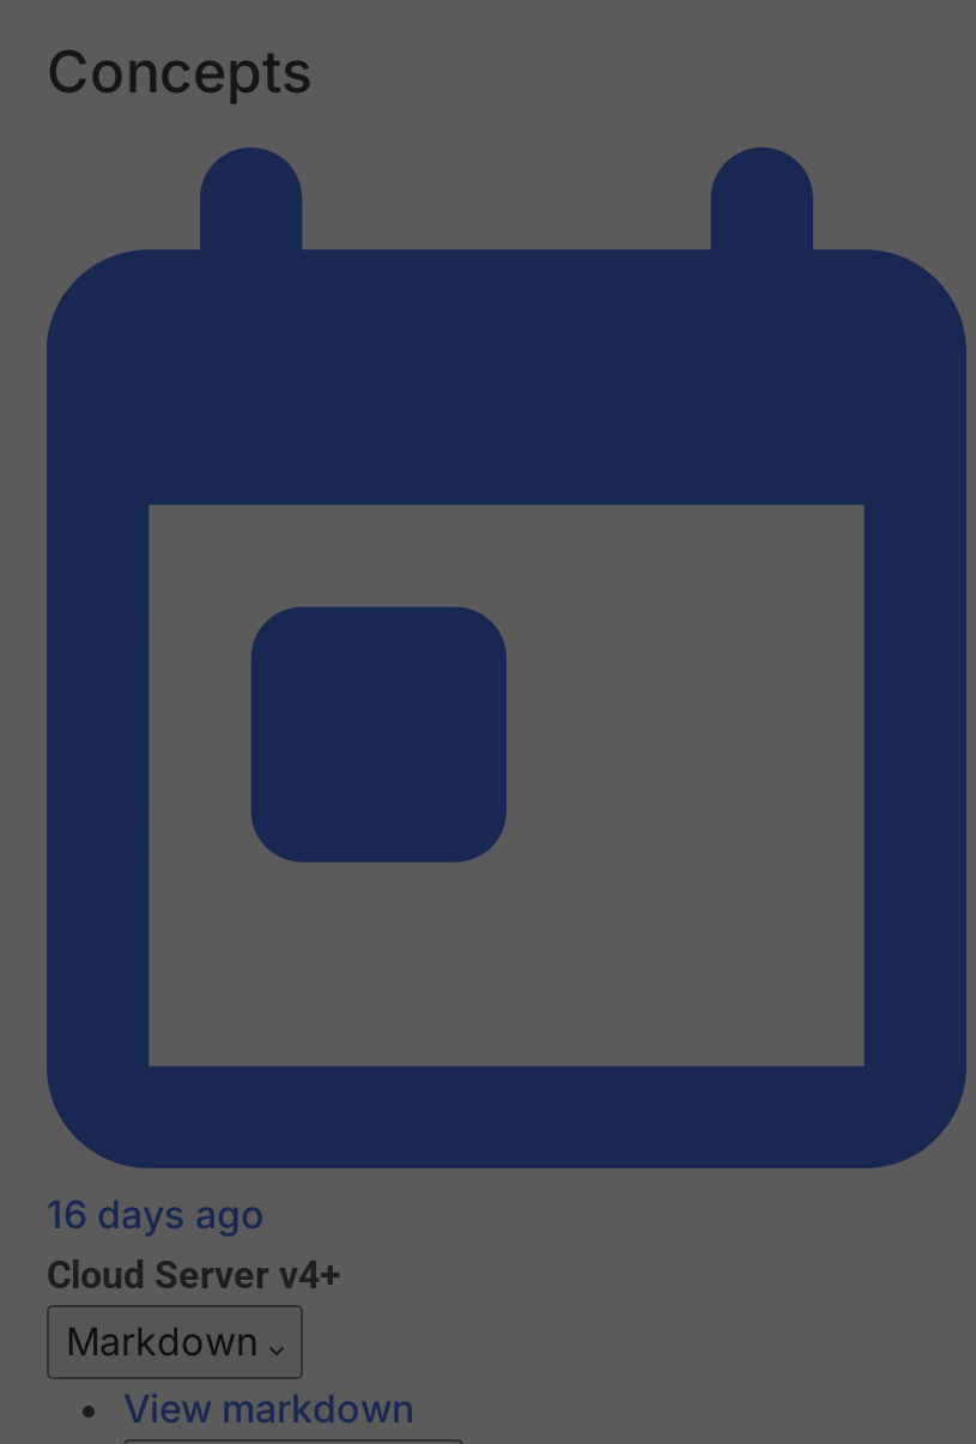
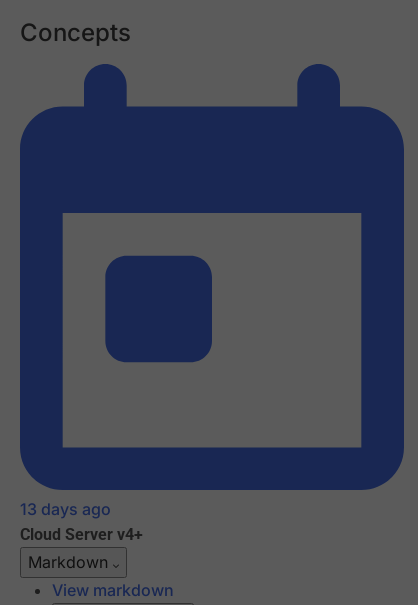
[47,1191,265,1239] 16 days ago -> [20,499,111,519] 13 days ago

